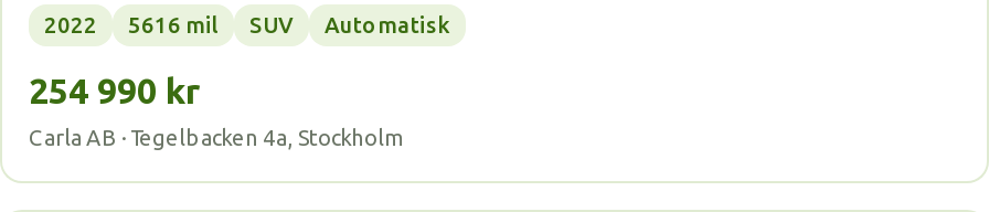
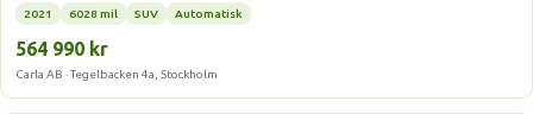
[44,13,219,38] 2022 | 5616 mil -> [24,7,118,20] 2021 | 6028 mil
[29,71,201,110] 254 990 kr -> [15,38,108,59] 564 990 kr

